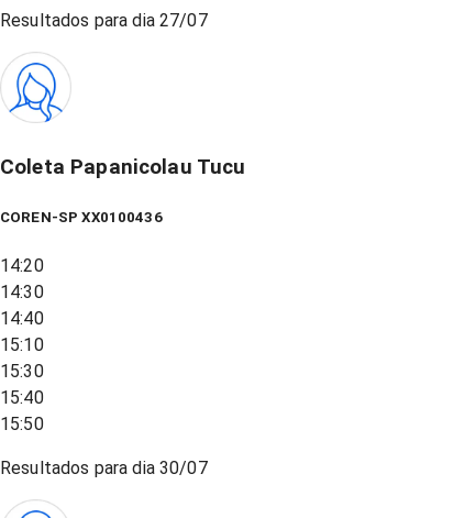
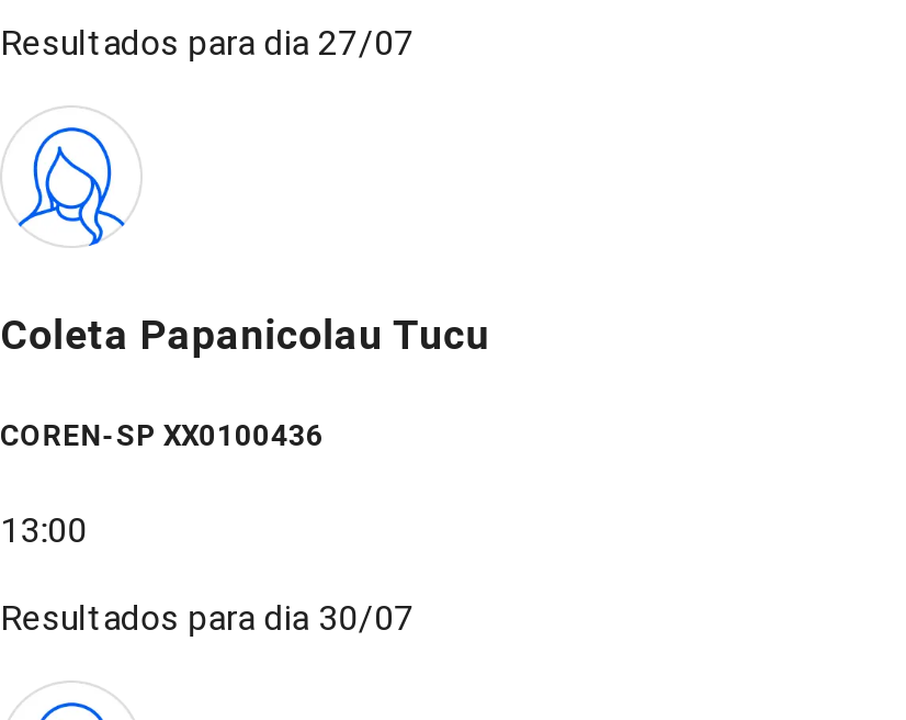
[0,255,44,434] 14:20 | 14:30 | 14:40 | 15:10 | 15:30 | 15:40 | 15:50 -> [0,510,87,552] 13:00

